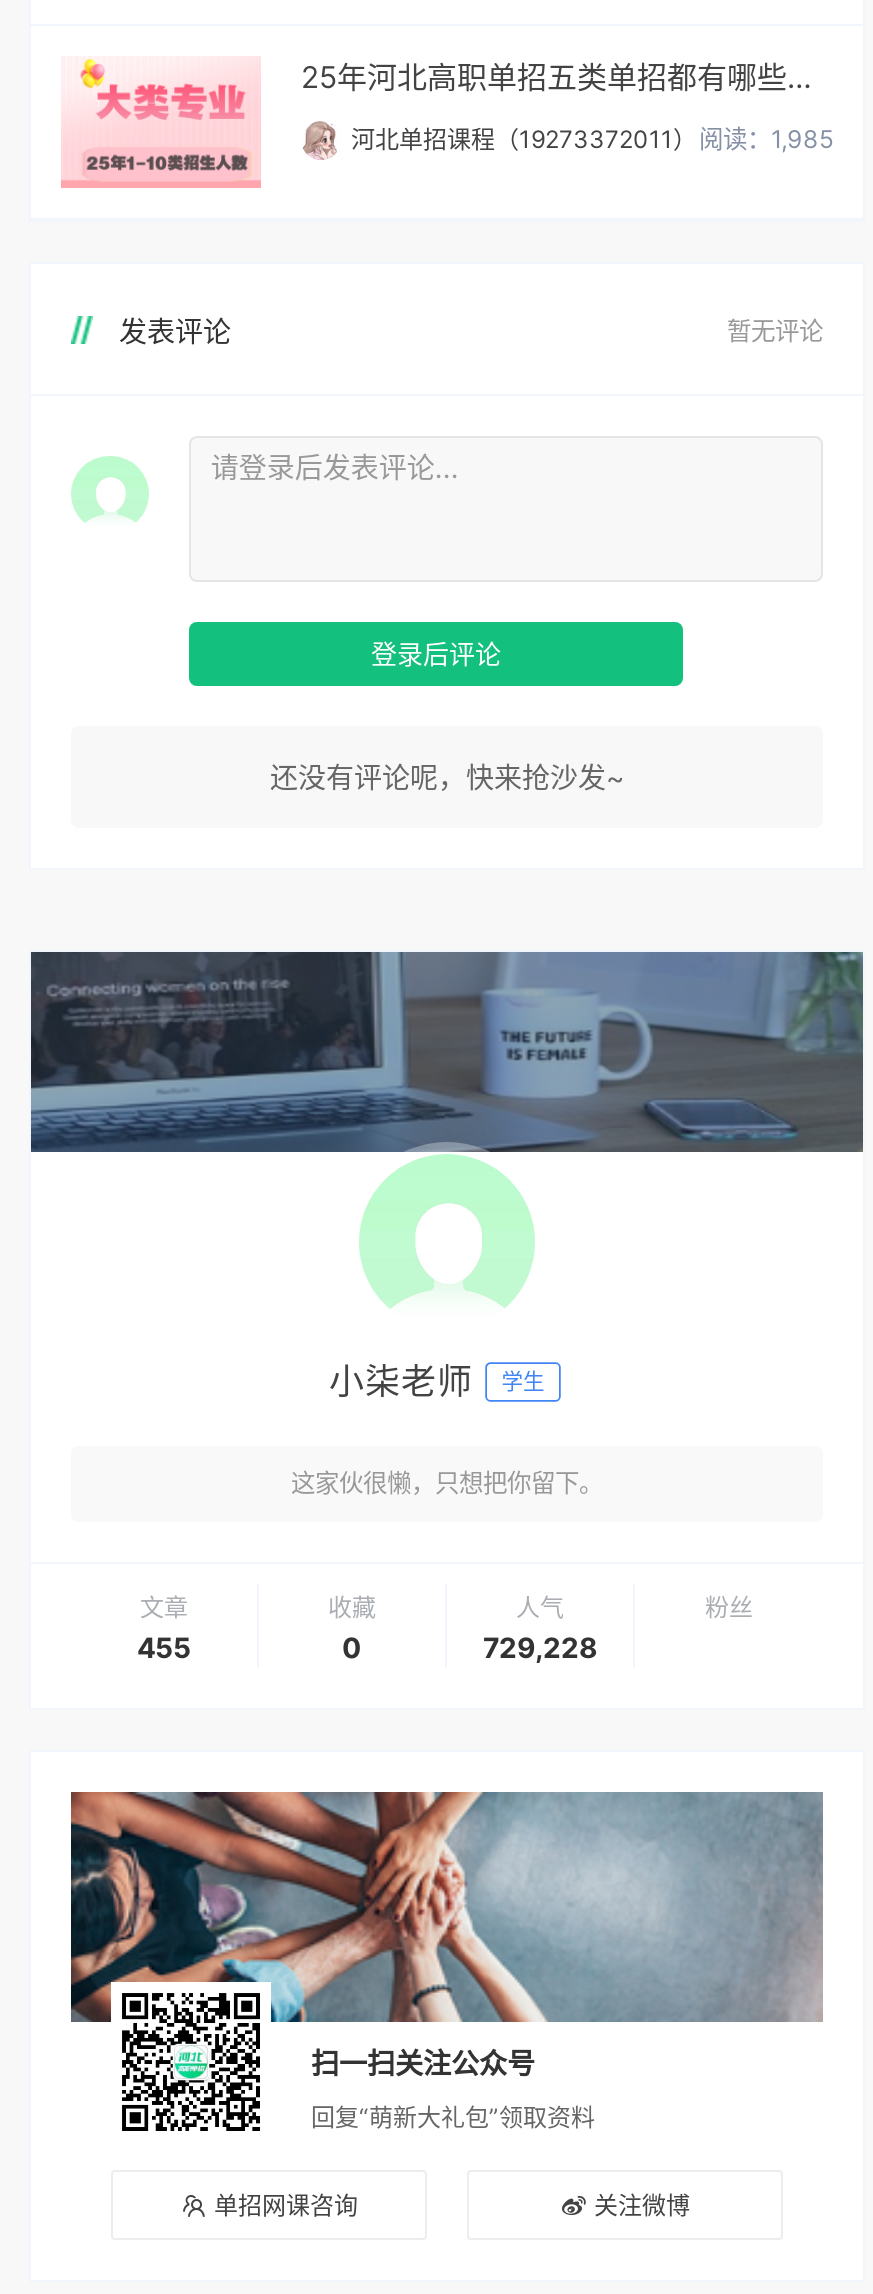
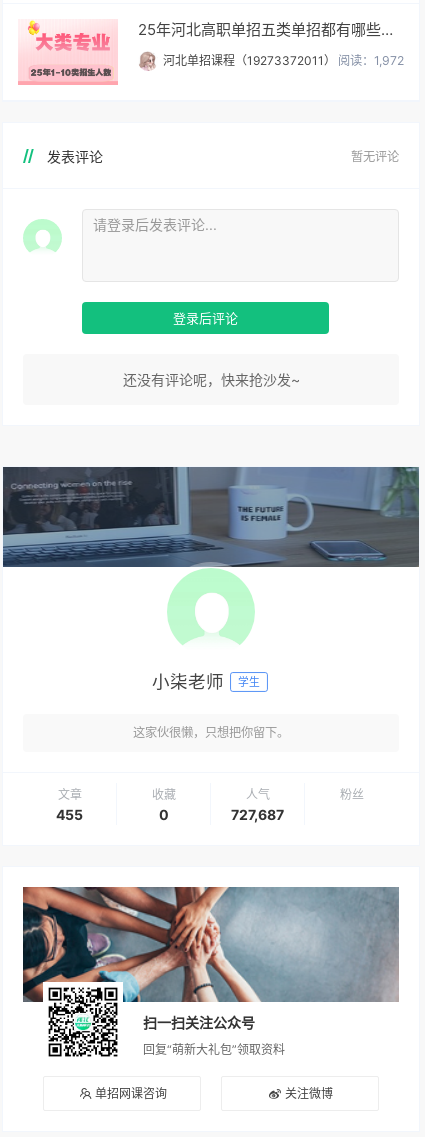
[351,123,833,153] 河北单招课程（19273372011）阅读：1,985 -> [163,52,404,67] 河北单招课程（19273372011） 阅读：1,972
[483,1631,597,1665] 729,228 -> [231,806,284,823] 727,687

